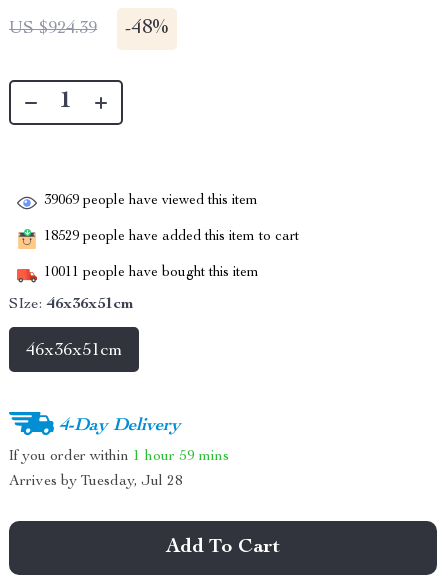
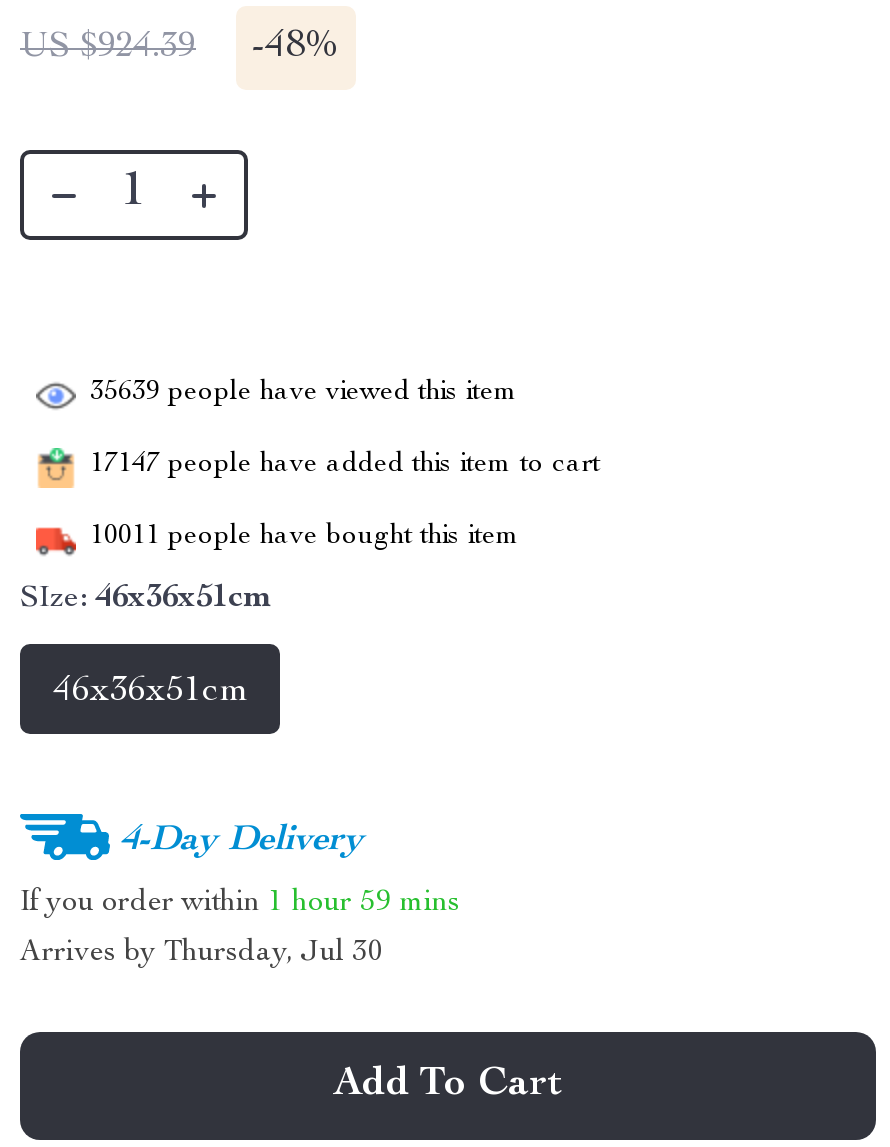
[44,194,258,208] 39069 people have viewed this item -> [90,379,518,407] 35639 people have viewed this item
[44,230,299,244] 18529 people have added this item to cart -> [90,451,600,479] 17147 people have added this item to cart
[9,474,183,489] Arrives by Tuesday, Jul 28 -> [20,938,384,968] Arrives by Thursday, Jul 30

